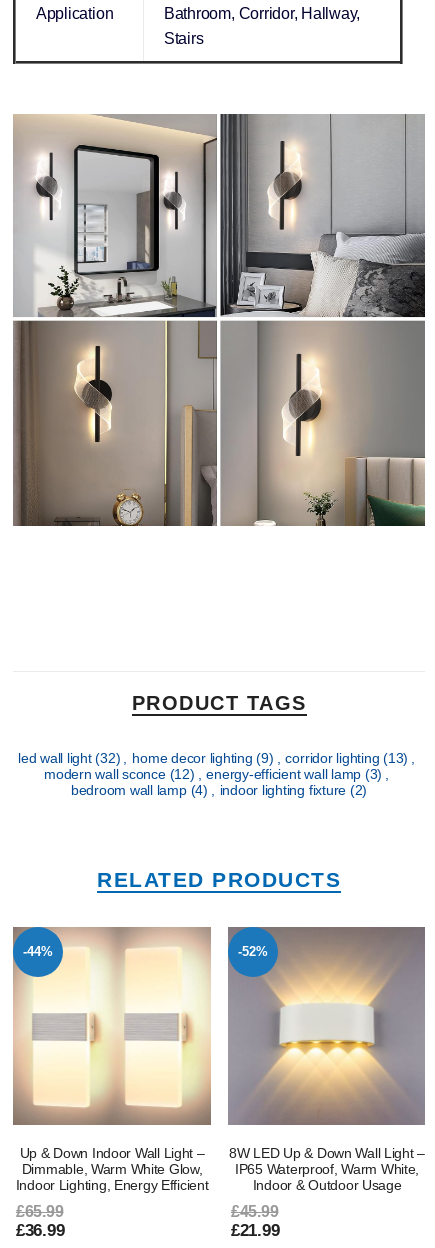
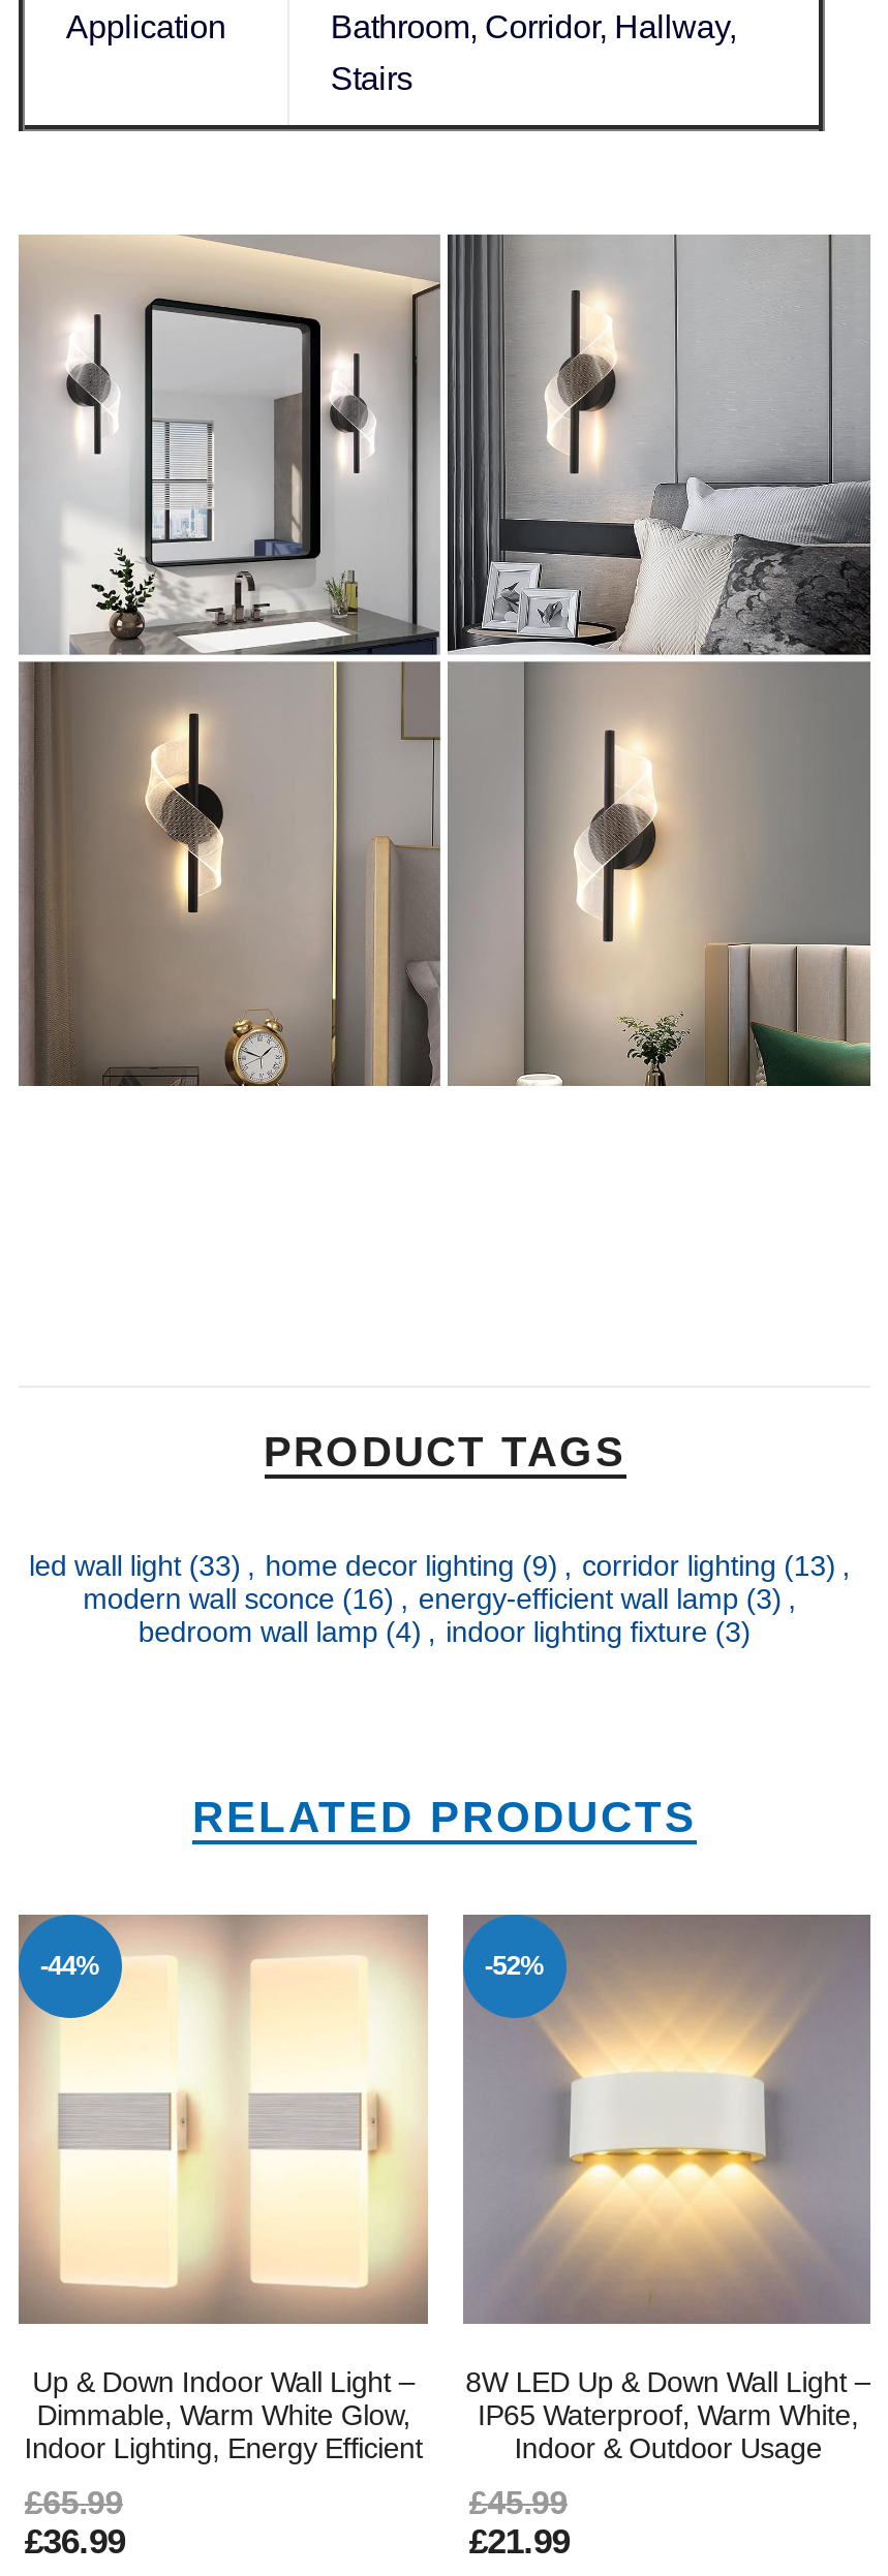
[18,750,415,766] led wall light (32) , home decor lighting (9) , corridor lighting (13) , -> [29,1549,850,1582] led wall light (33) , home decor lighting (9) , corridor lighting (13) ,
[44,766,389,782] modern wall sconce (12) , energy-efficient wall lamp (3) , -> [83,1582,796,1615] modern wall sconce (16) , energy-efficient wall lamp (3) ,
[71,782,367,798] bedroom wall lamp (4) , indoor lighting fixture (2) -> [138,1615,751,1648] bedroom wall lamp (4) , indoor lighting fixture (3)

